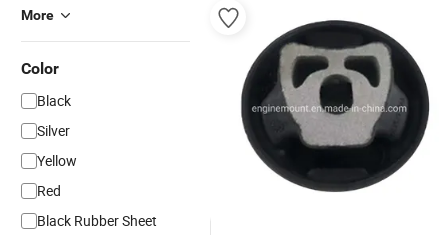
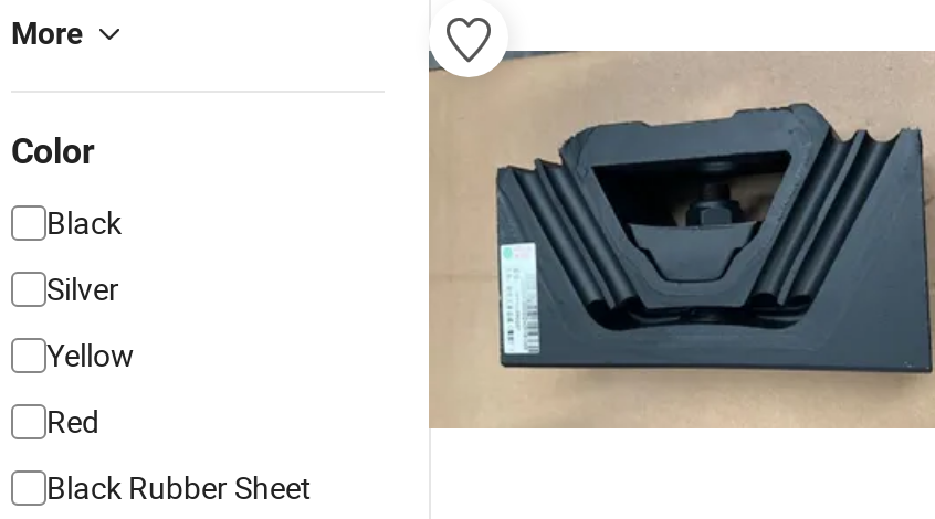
[210,19,436,194] [image] -> [427,44,928,431] [image]

